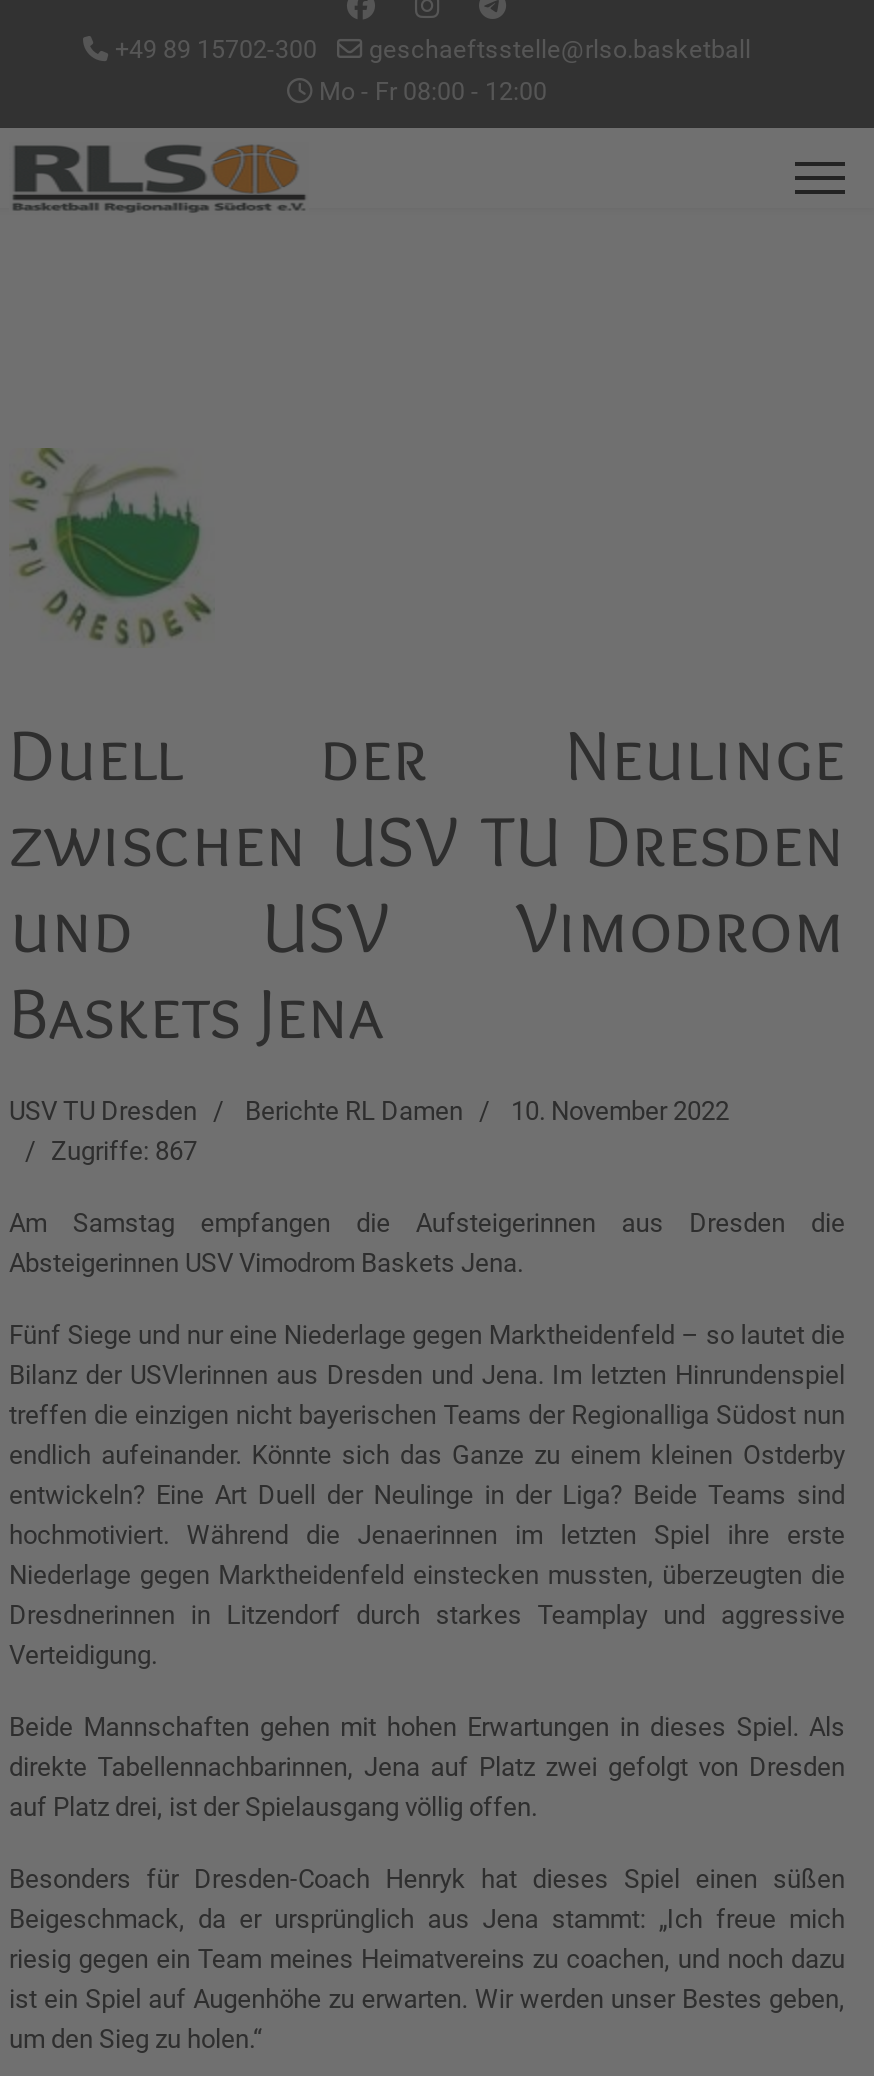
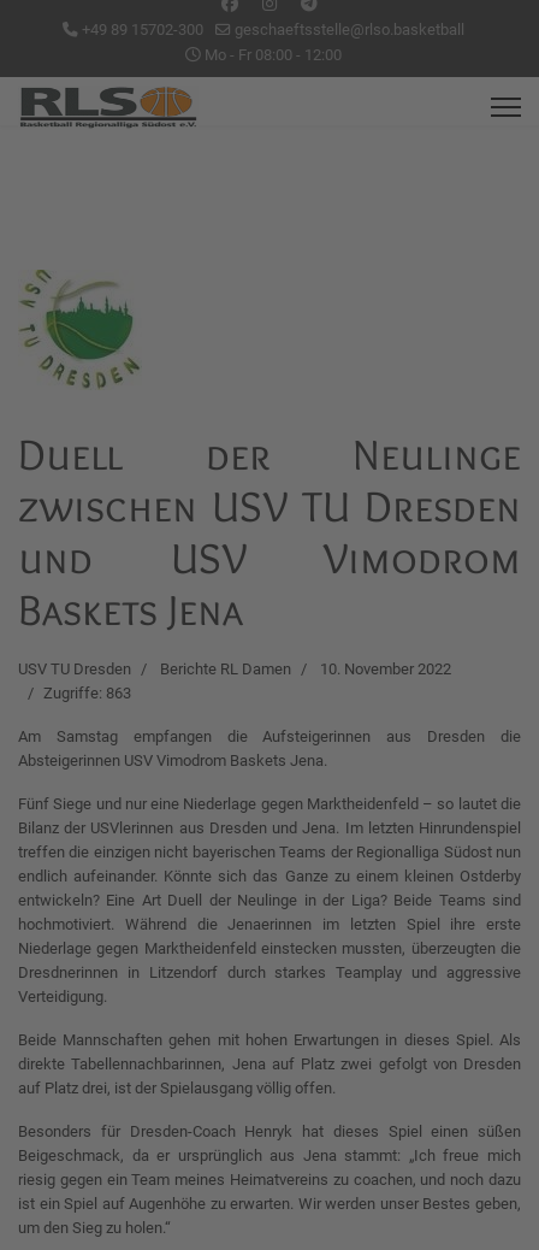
[51,1136,197,1166] Zugriffe: 867 -> [43,684,131,702] Zugriffe: 863

